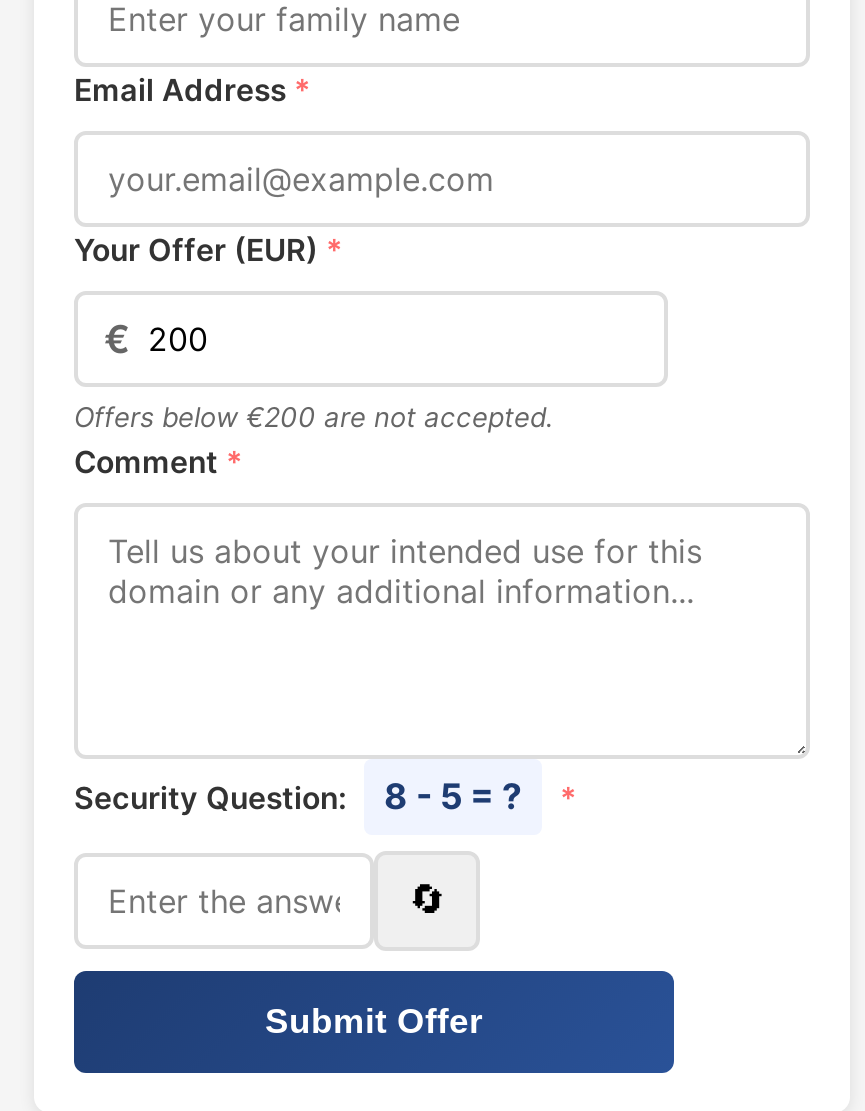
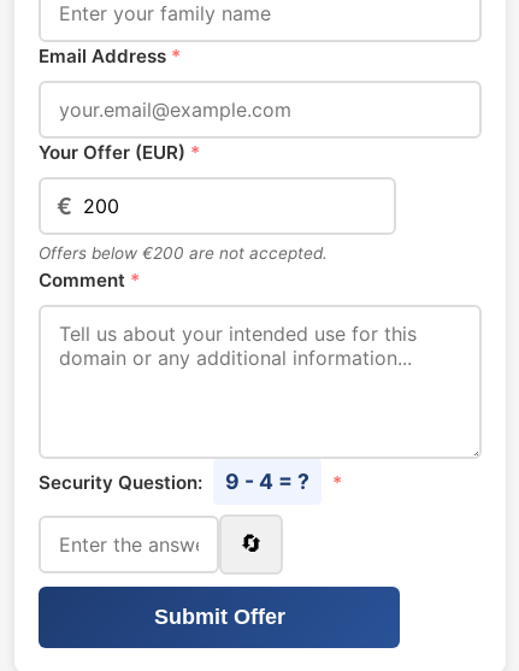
[384,775,522,817] 8 - 5 = ? -> [225,469,309,494] 9 - 4 = ?

